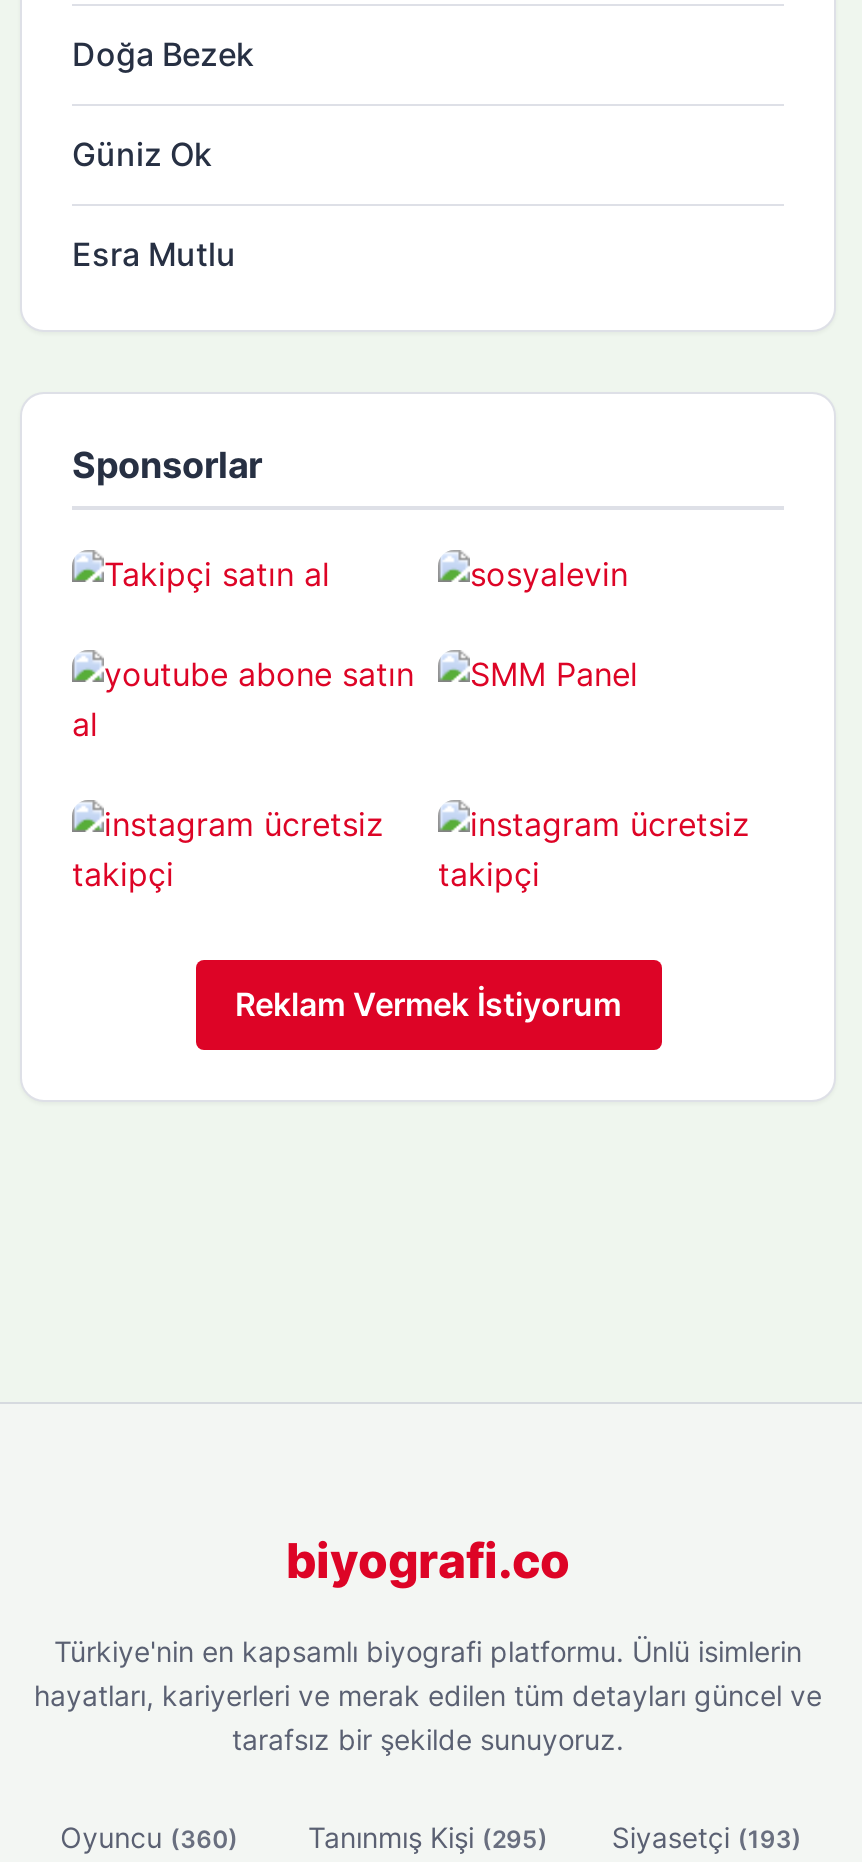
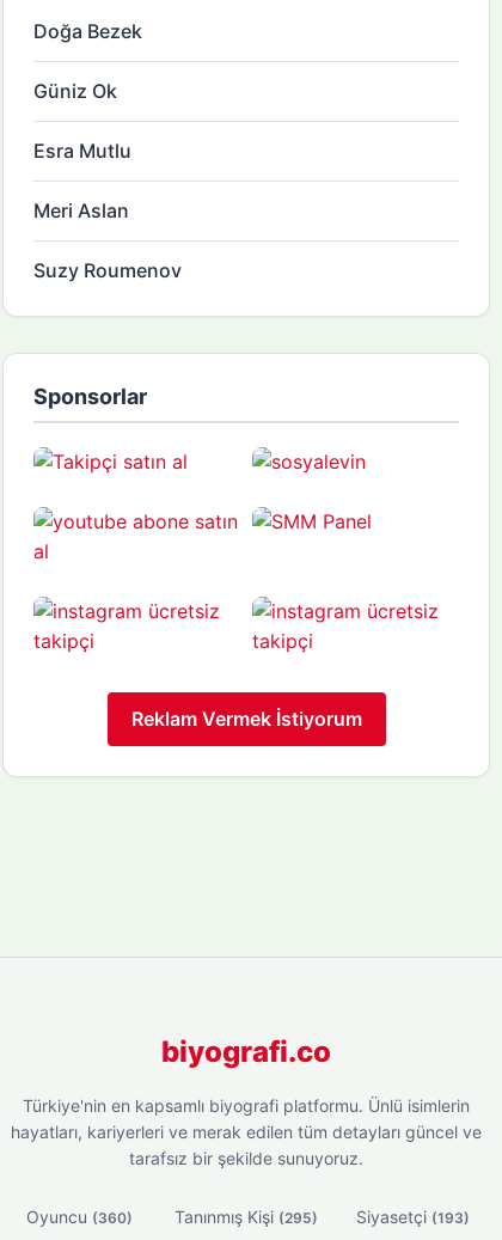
none -> [33,198,182,282] Meri Aslan | Suzy Roumenov

